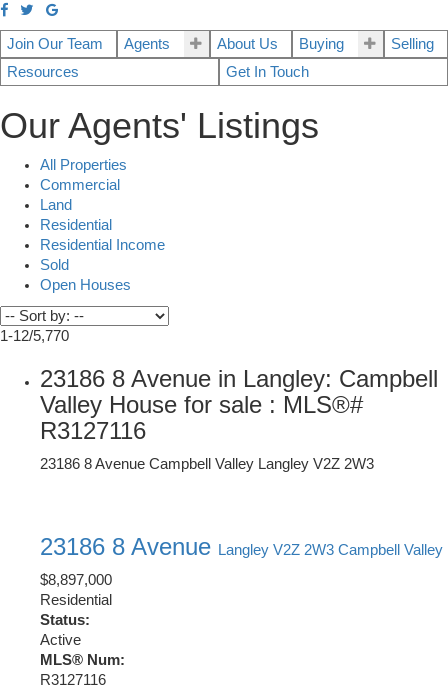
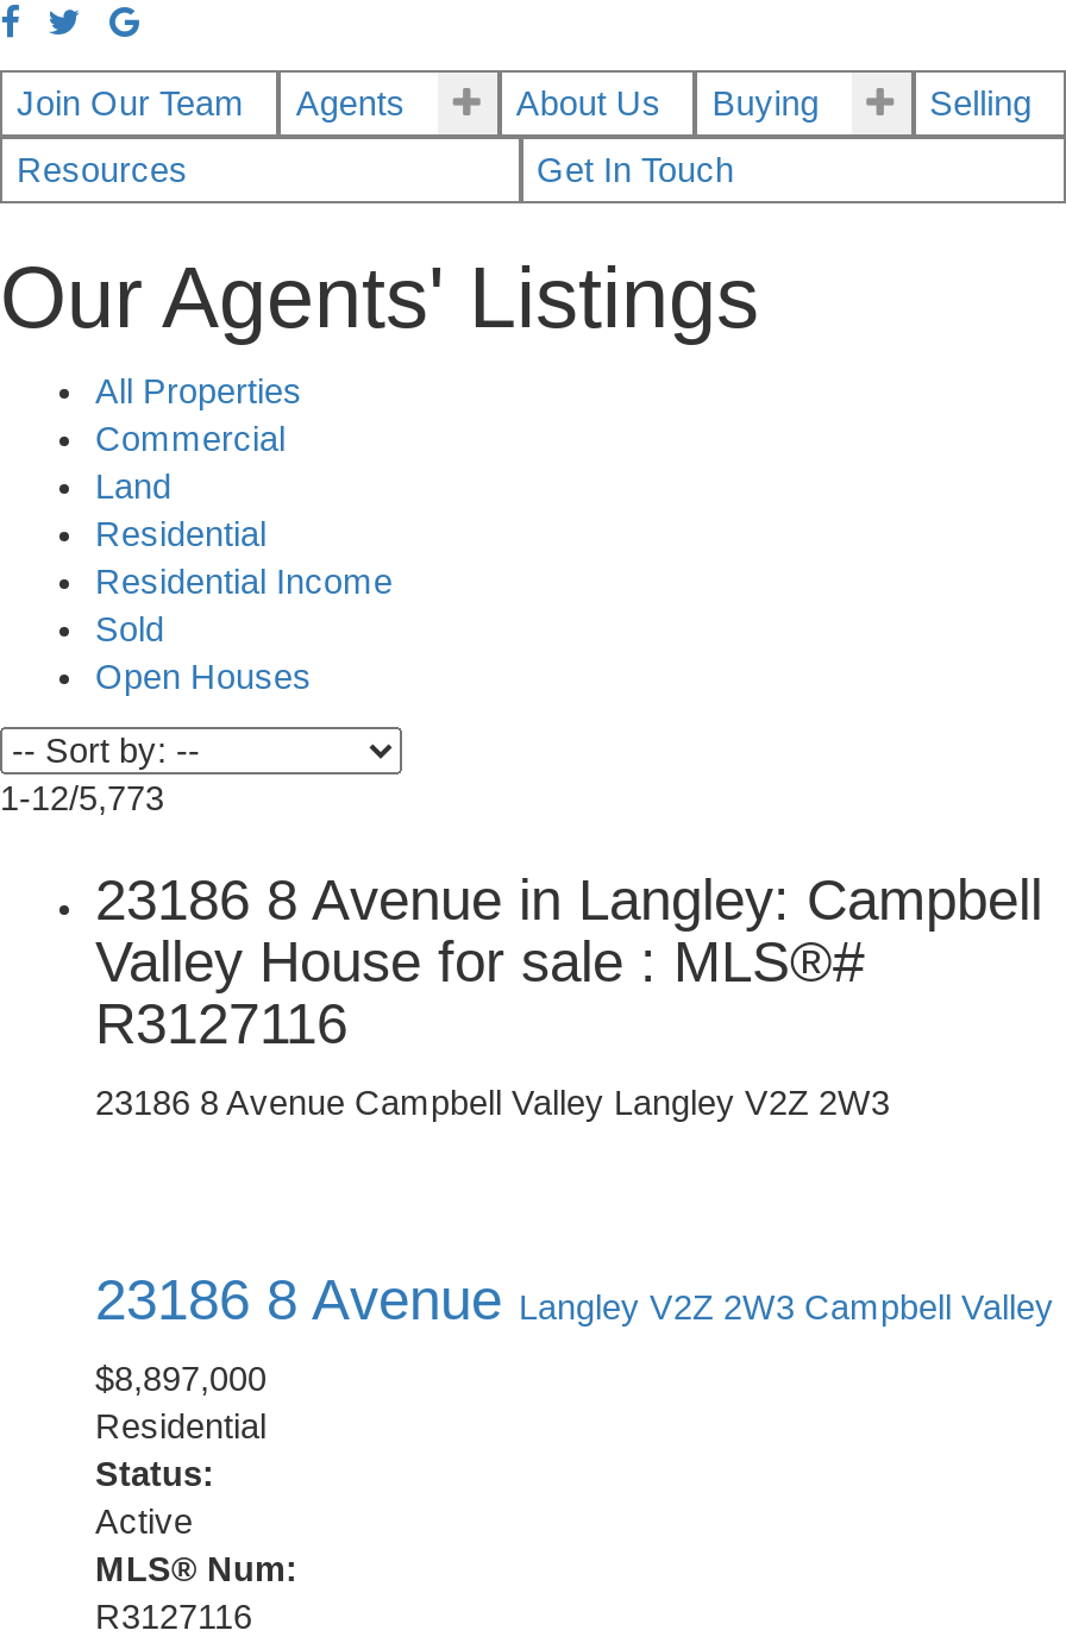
[0,328,69,344] 1-12/5,770 -> [0,780,164,818] 1-12/5,773

